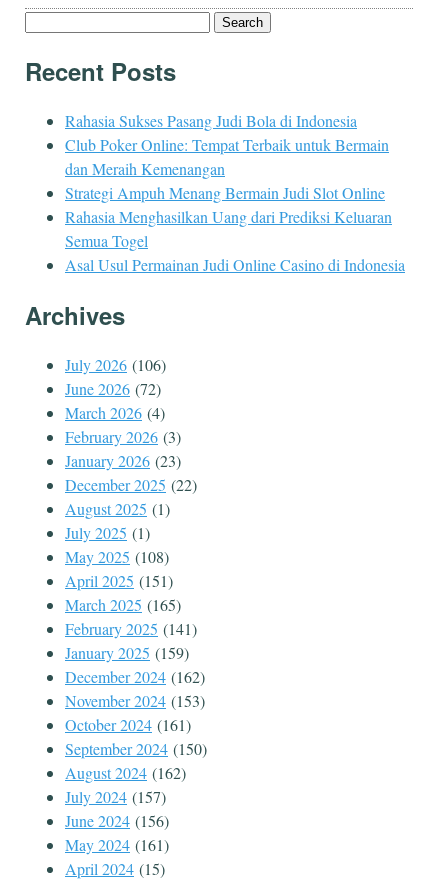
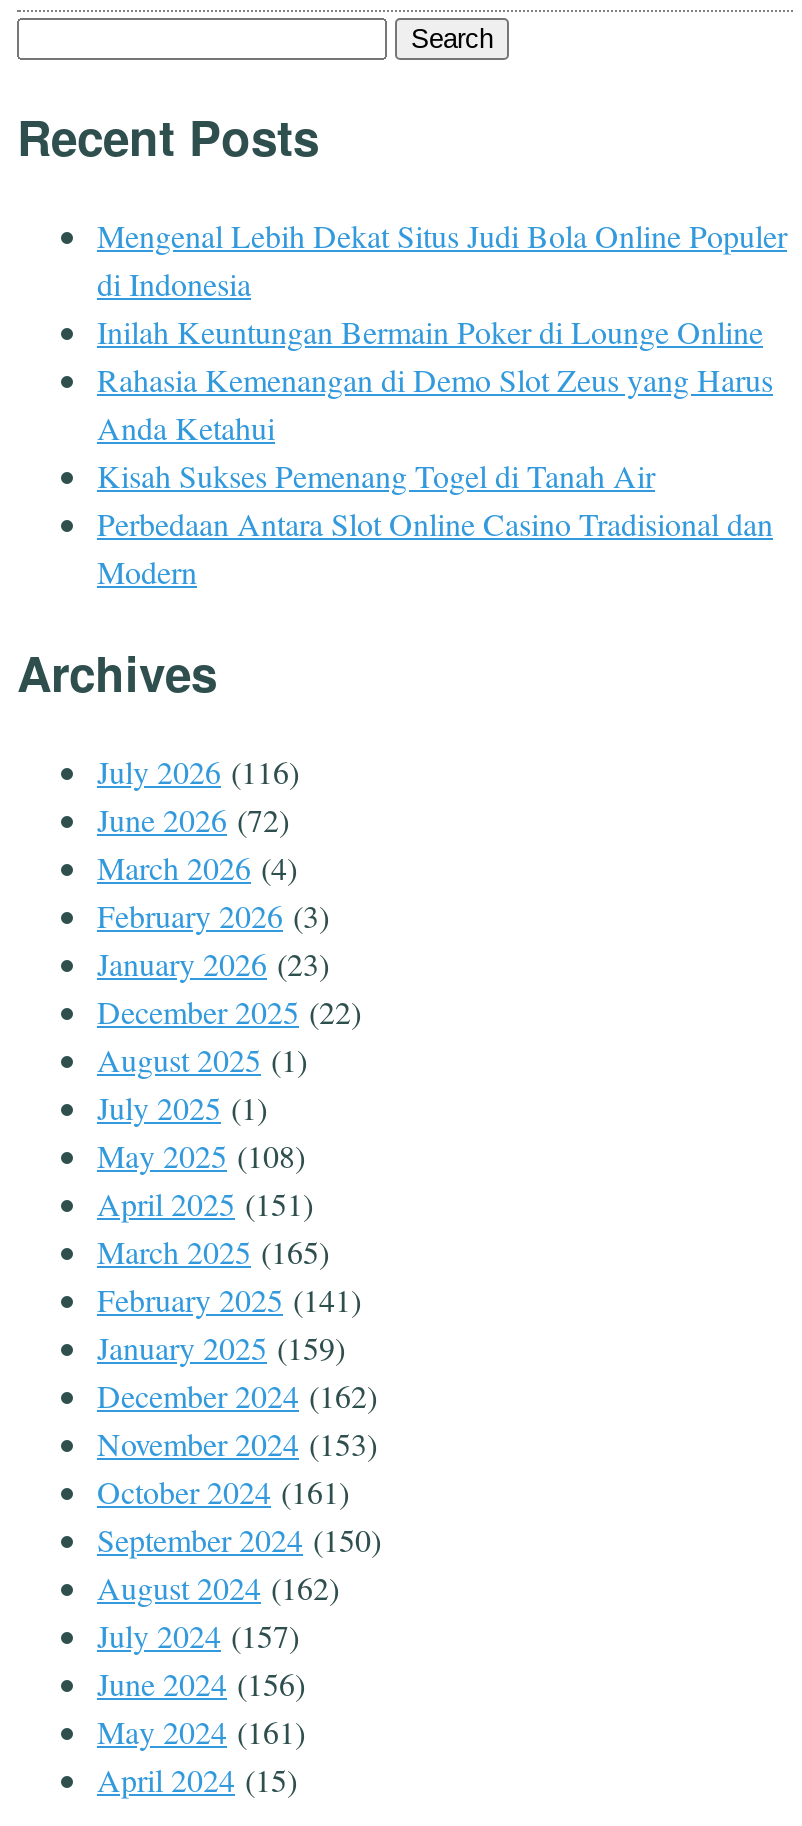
[65,110,405,275] Rahasia Sukses Pasang Judi Bola di Indonesia | Club Poker Online: Tempat Terbaik untuk Bermain | dan Meraih Kemenangan | Strategi Ampuh Menang Bermain Judi Slot Online | Rahasia Menghasilkan Uang dari Prediksi Keluaran | Semua Togel | Asal Usul Permainan Judi Online Casino di Indonesia -> [97,213,787,591] Mengenal Lebih Dekat Situs Judi Bola Online Populer | di Indonesia | Inilah Keuntungan Bermain Poker di Lounge Online | Rahasia Kemenangan di Demo Slot Zeus yang Harus | Anda Ketahui | Kisah Sukses Pemenang Togel di Tanah Air | Perbedaan Antara Slot Online Casino Tradisional dan | Modern
[65,353,166,374] July 2026 (106) -> [97,749,299,791] July 2026 (116)

